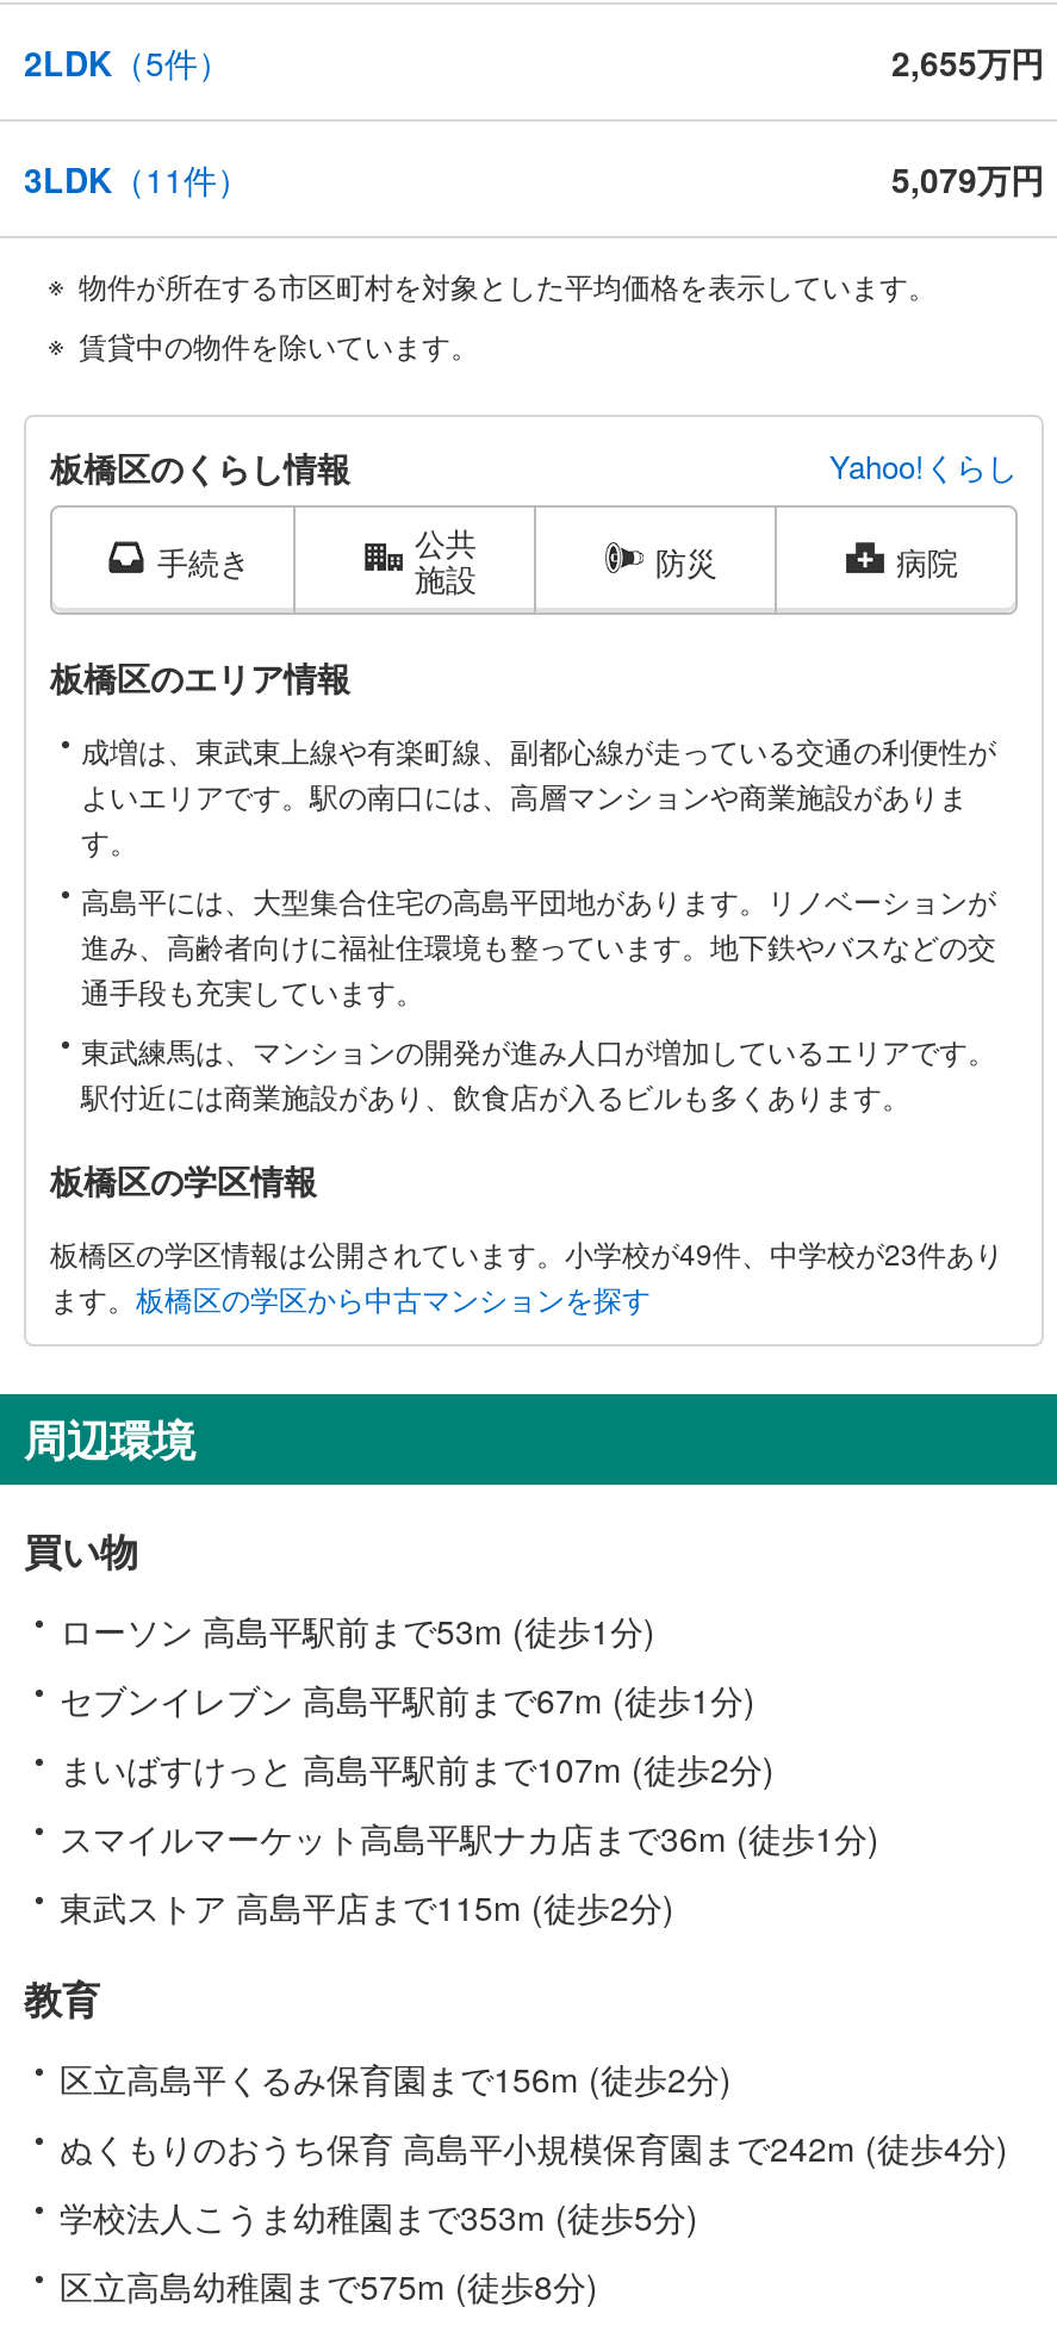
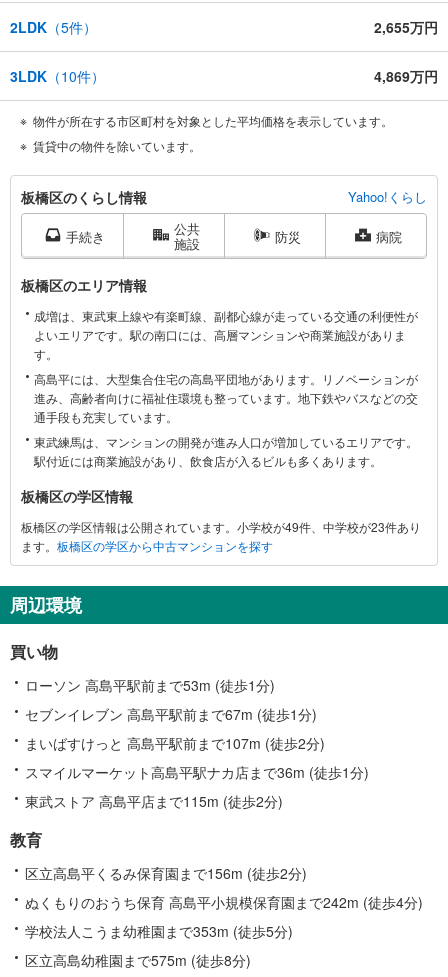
[24,156,250,203] 3LDK（11件） -> [10,66,105,86] 3LDK（10件）
[891,156,1044,203] 5,079万円 -> [374,66,438,86] 4,869万円

